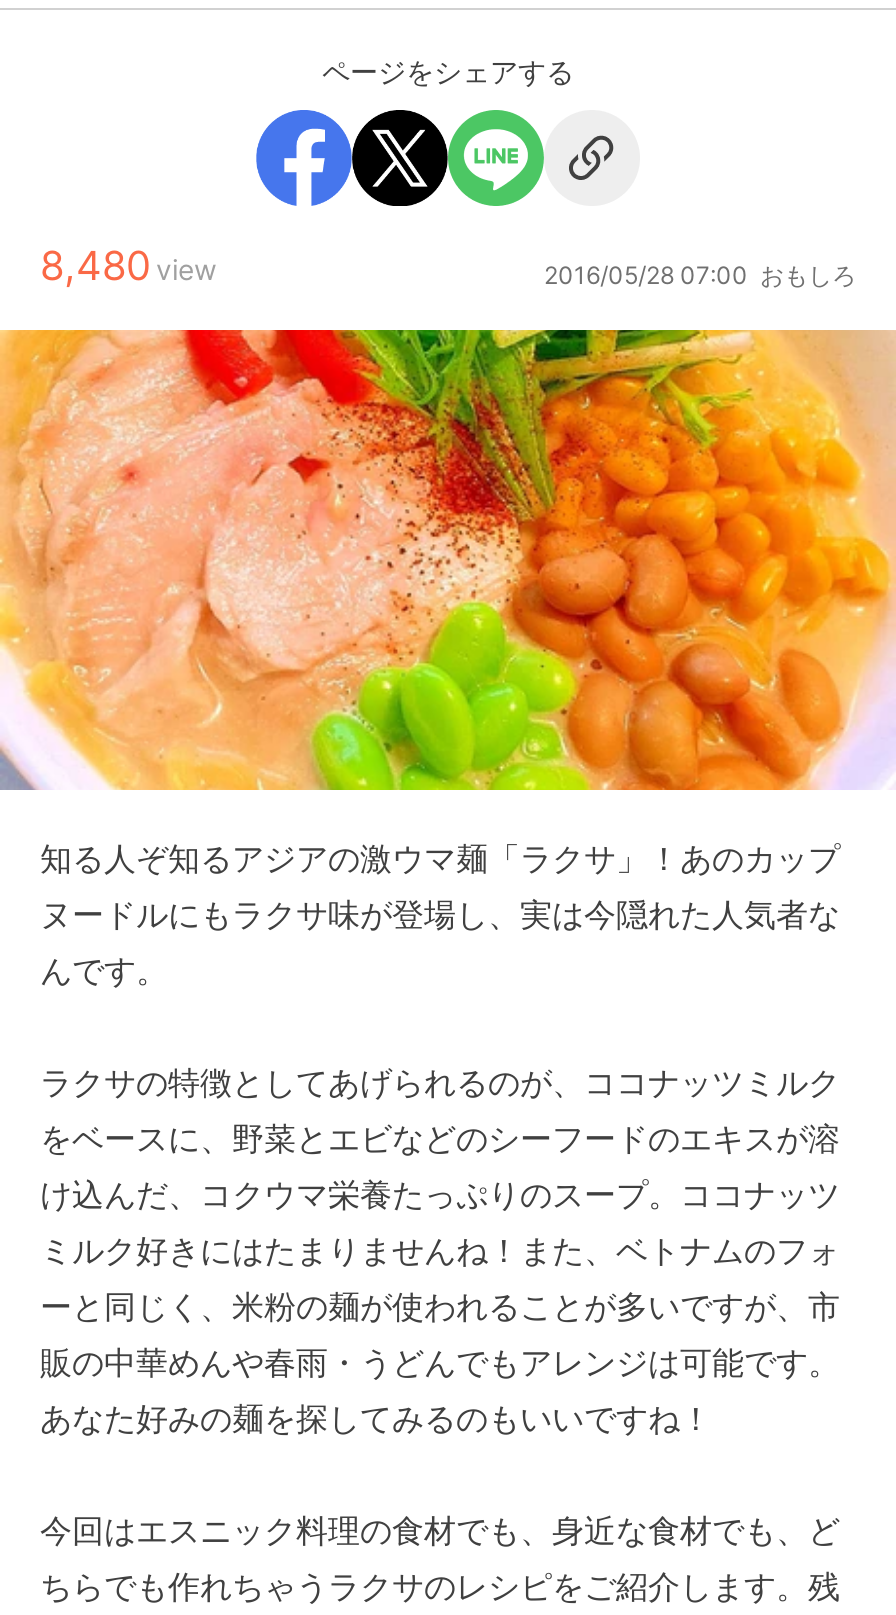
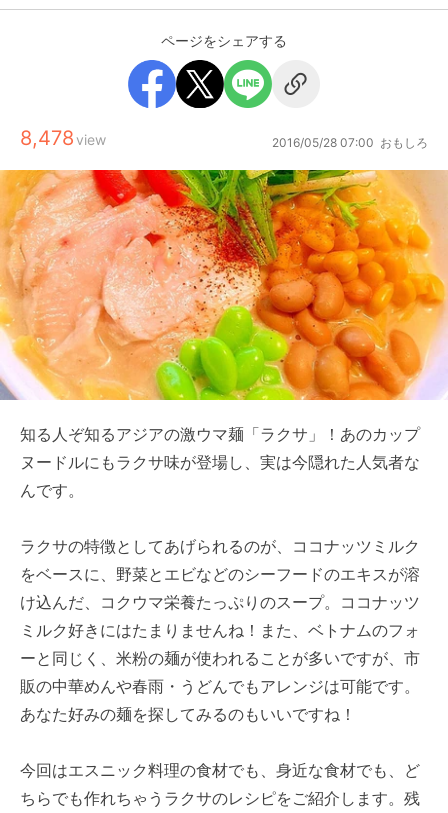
[40,242,216,290] 8,480 view -> [20,126,106,150] 8,478 view

